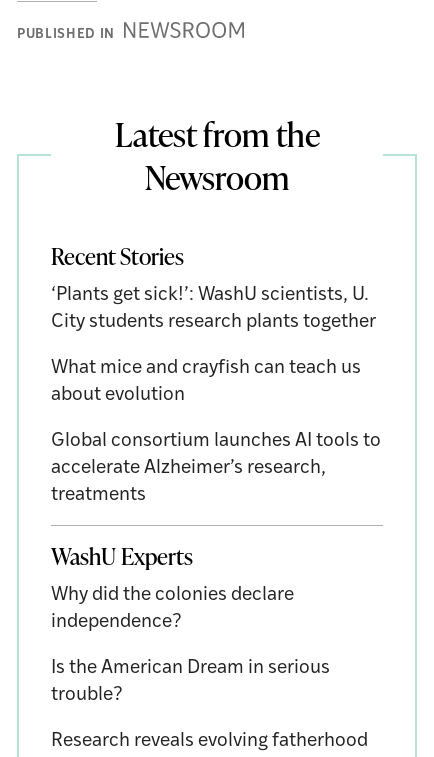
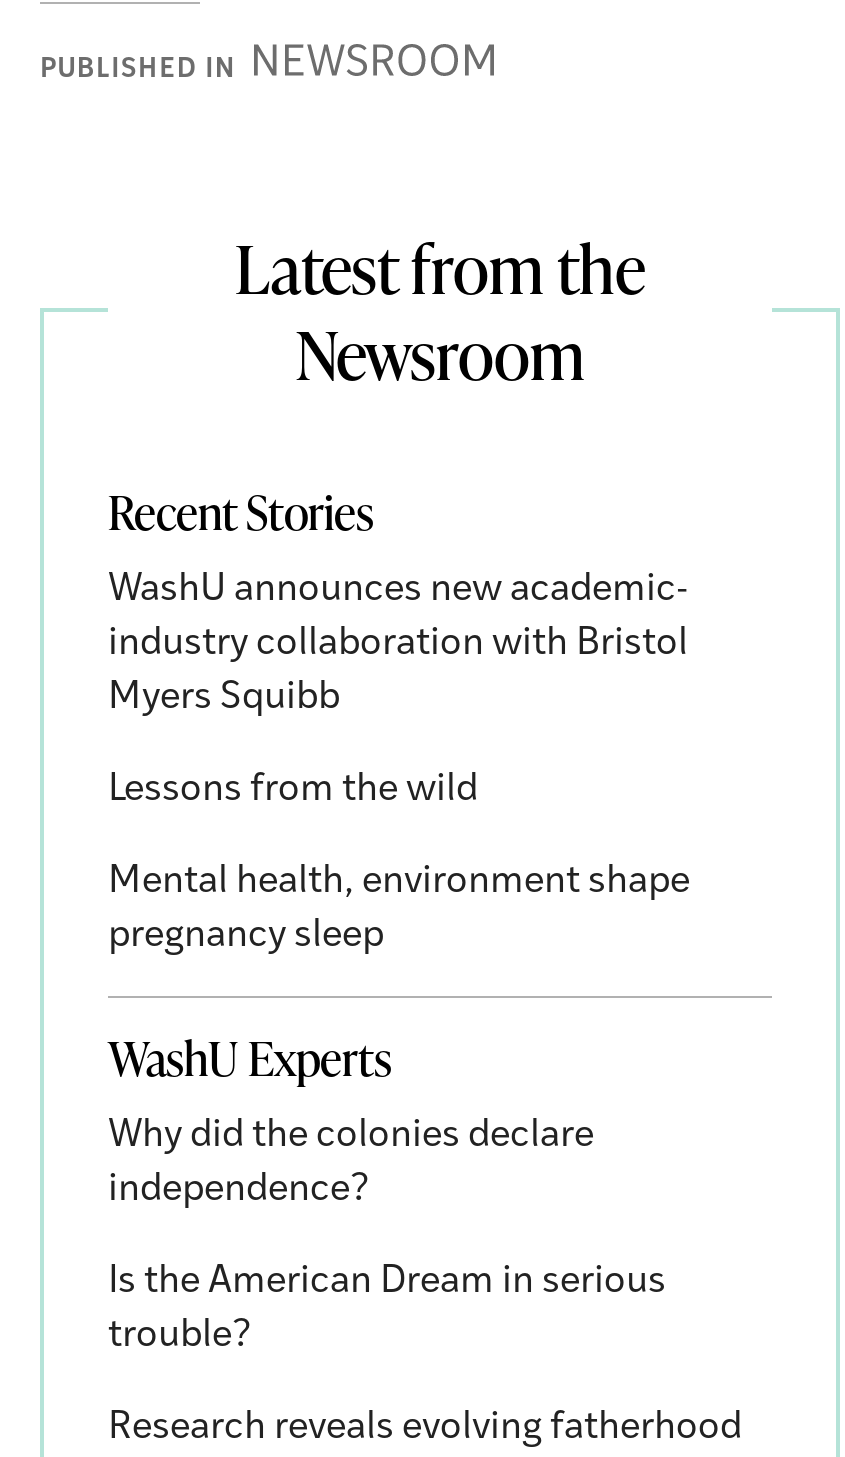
[51,286,376,332] ‘Plants get sick!’: WashU scientists, U. | City students research plants together -> [108,571,688,717] WashU announces new academic- | industry collaboration with Bristol | Myers Squibb
[51,359,361,405] What mice and crayfish can teach us | about evolution -> [108,772,478,810] Lessons from the wild
[51,432,381,505] Global consortium launches AI tools to | accelerate Alzheimer’s research, | treatments -> [108,864,690,956] Mental health, environment shape | pregnancy sleep

